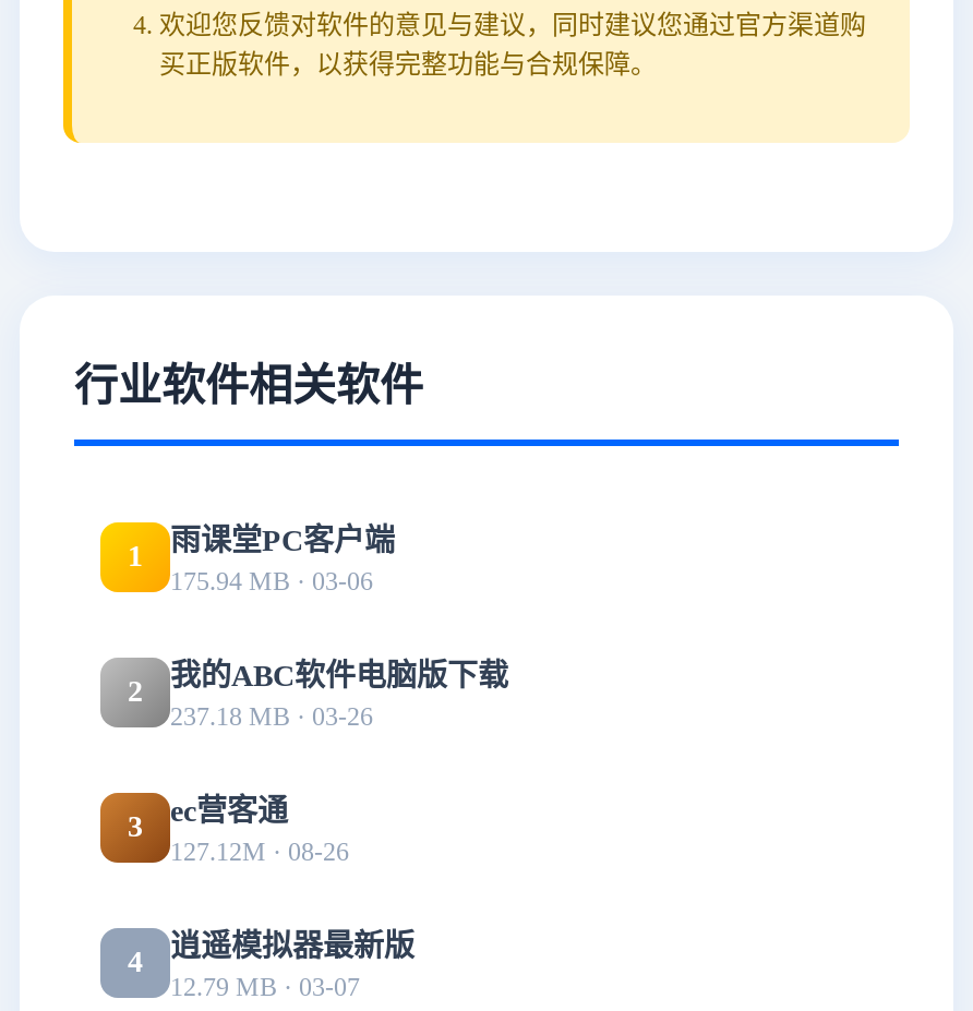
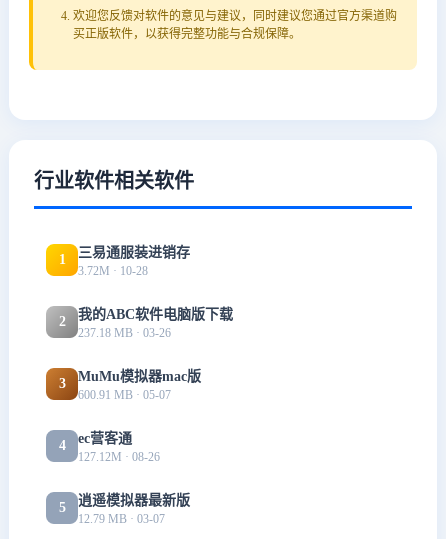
[170,525,395,597] 雨课堂PC客户端 | 175.94 MB · 03-06 -> [78,245,190,278] 三易通服装进销存 | 3.72M · 10-28
none -> [58,369,201,453] MuMu模拟器mac版 | 600.91 MB · 05-07 | 4
[128,930,415,978] 4 逍遥模拟器最新版 -> [58,493,190,515] 5 逍遥模拟器最新版

